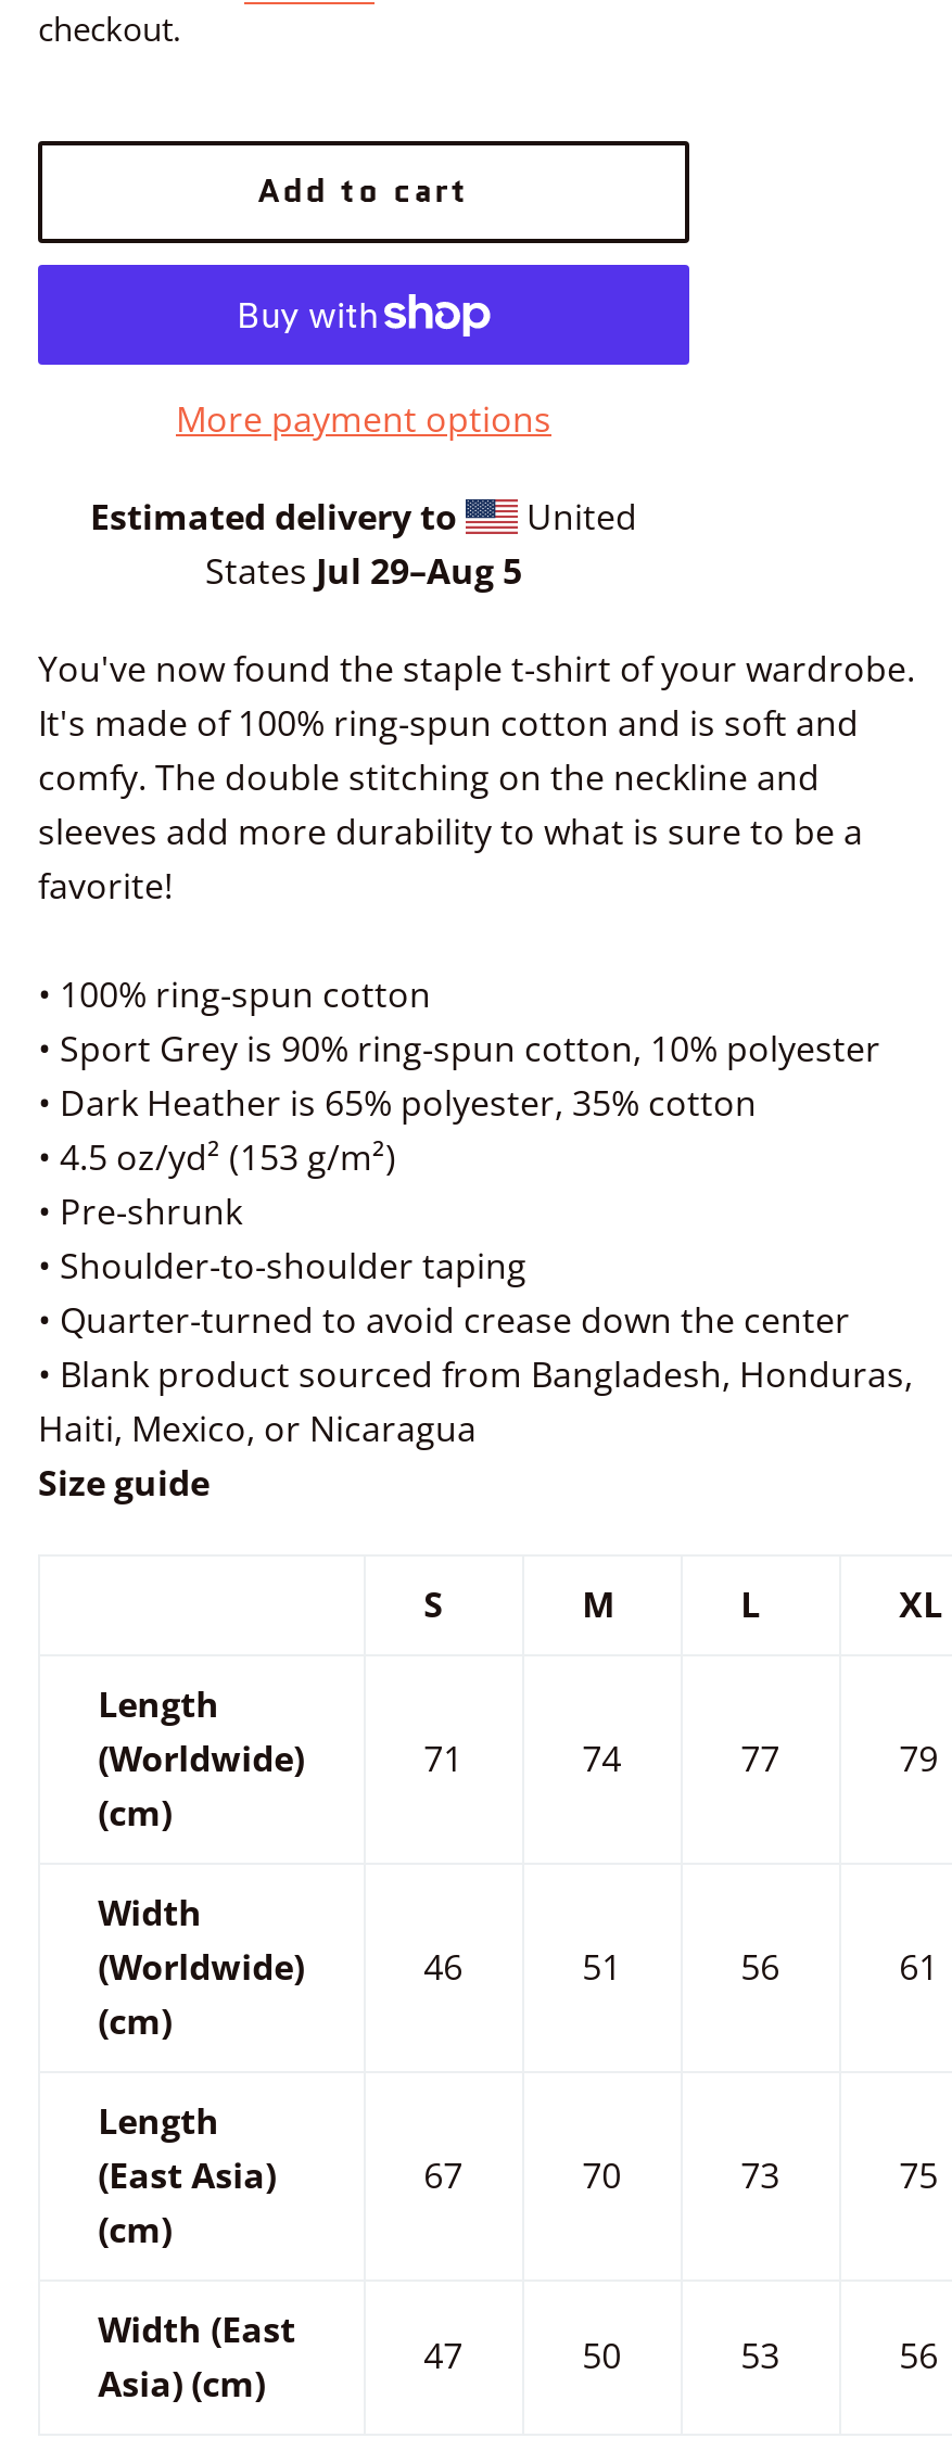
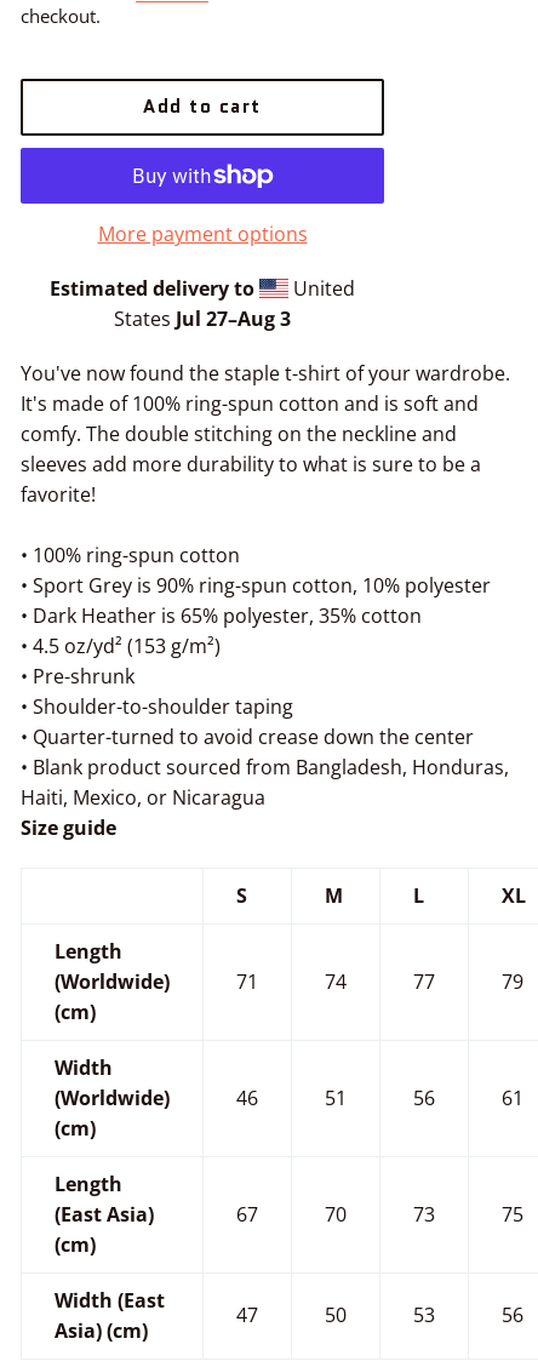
[205,546,522,594] States Jul 29–Aug 5 -> [114,305,291,331] States Jul 27–Aug 3

